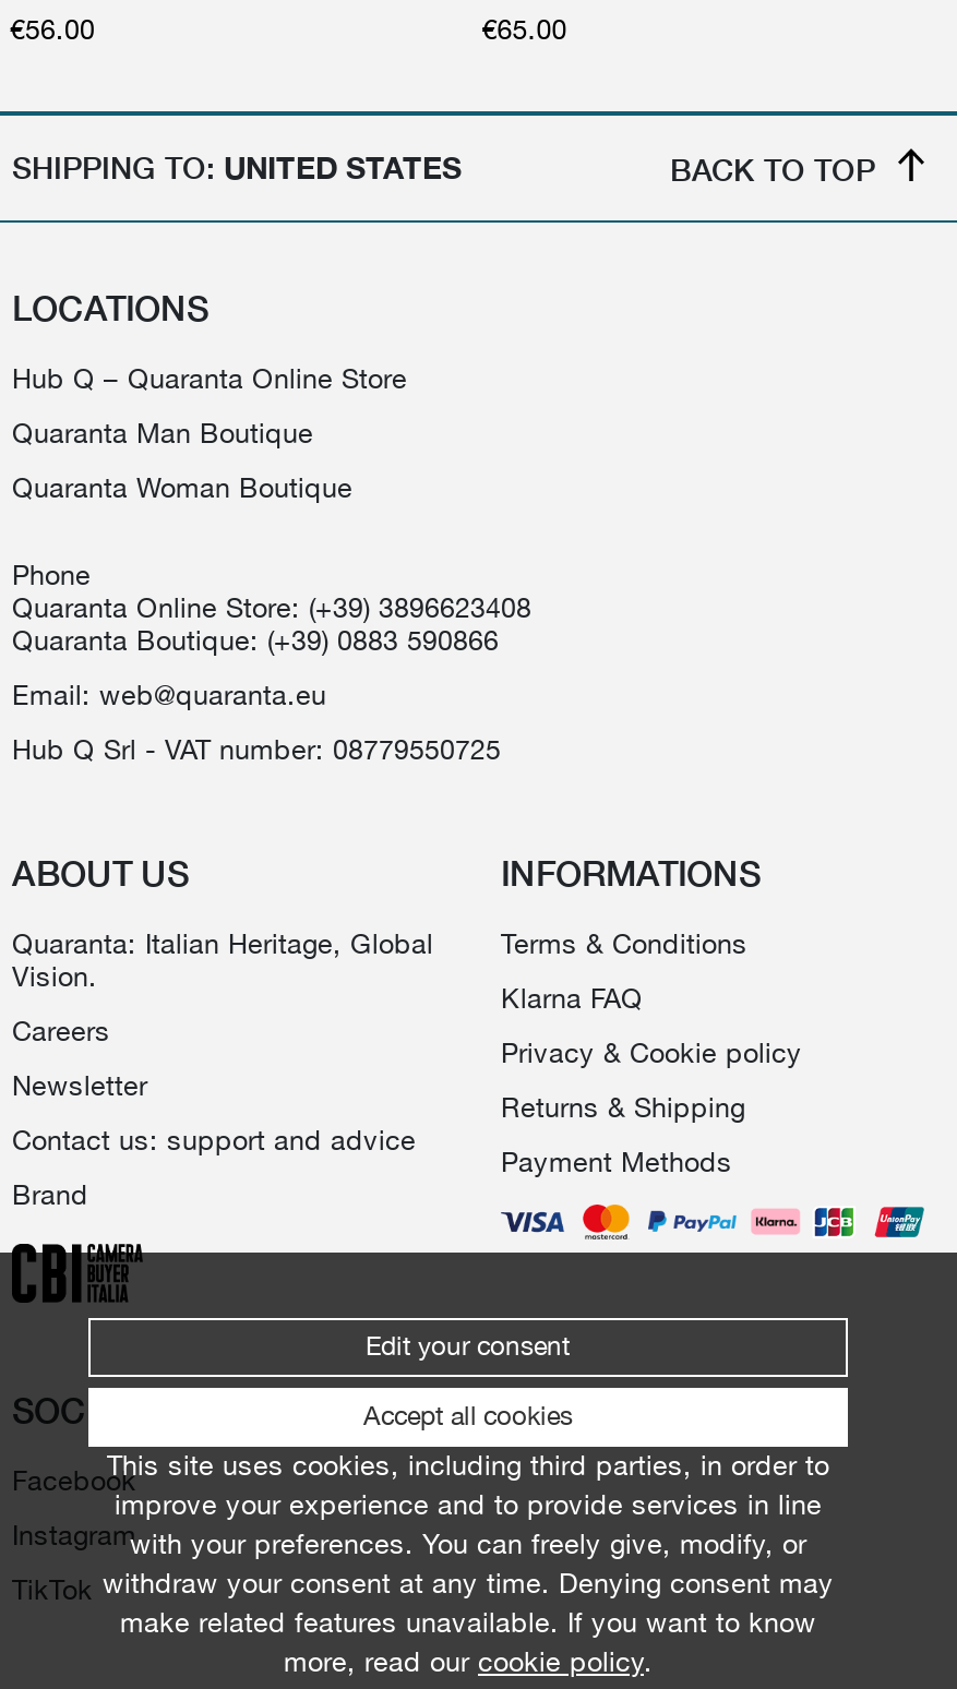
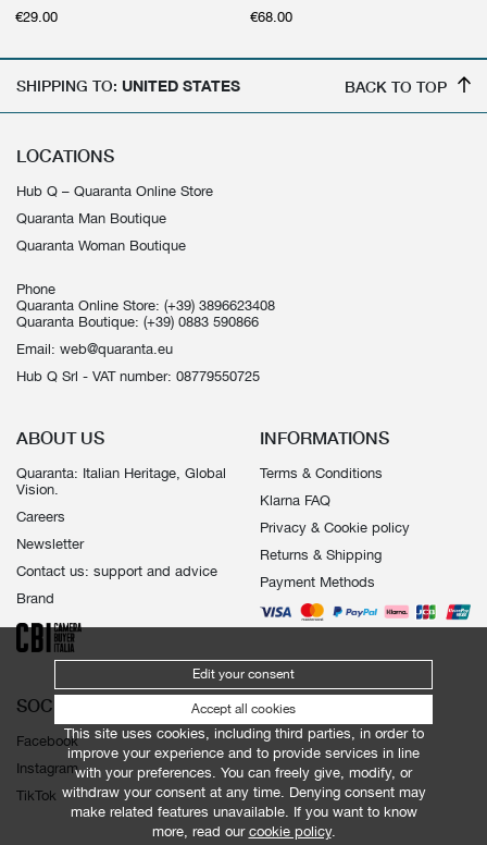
[10,13,95,46] €56.00 -> [15,9,58,25] €29.00
[482,13,567,46] €65.00 -> [250,9,293,25] €68.00

